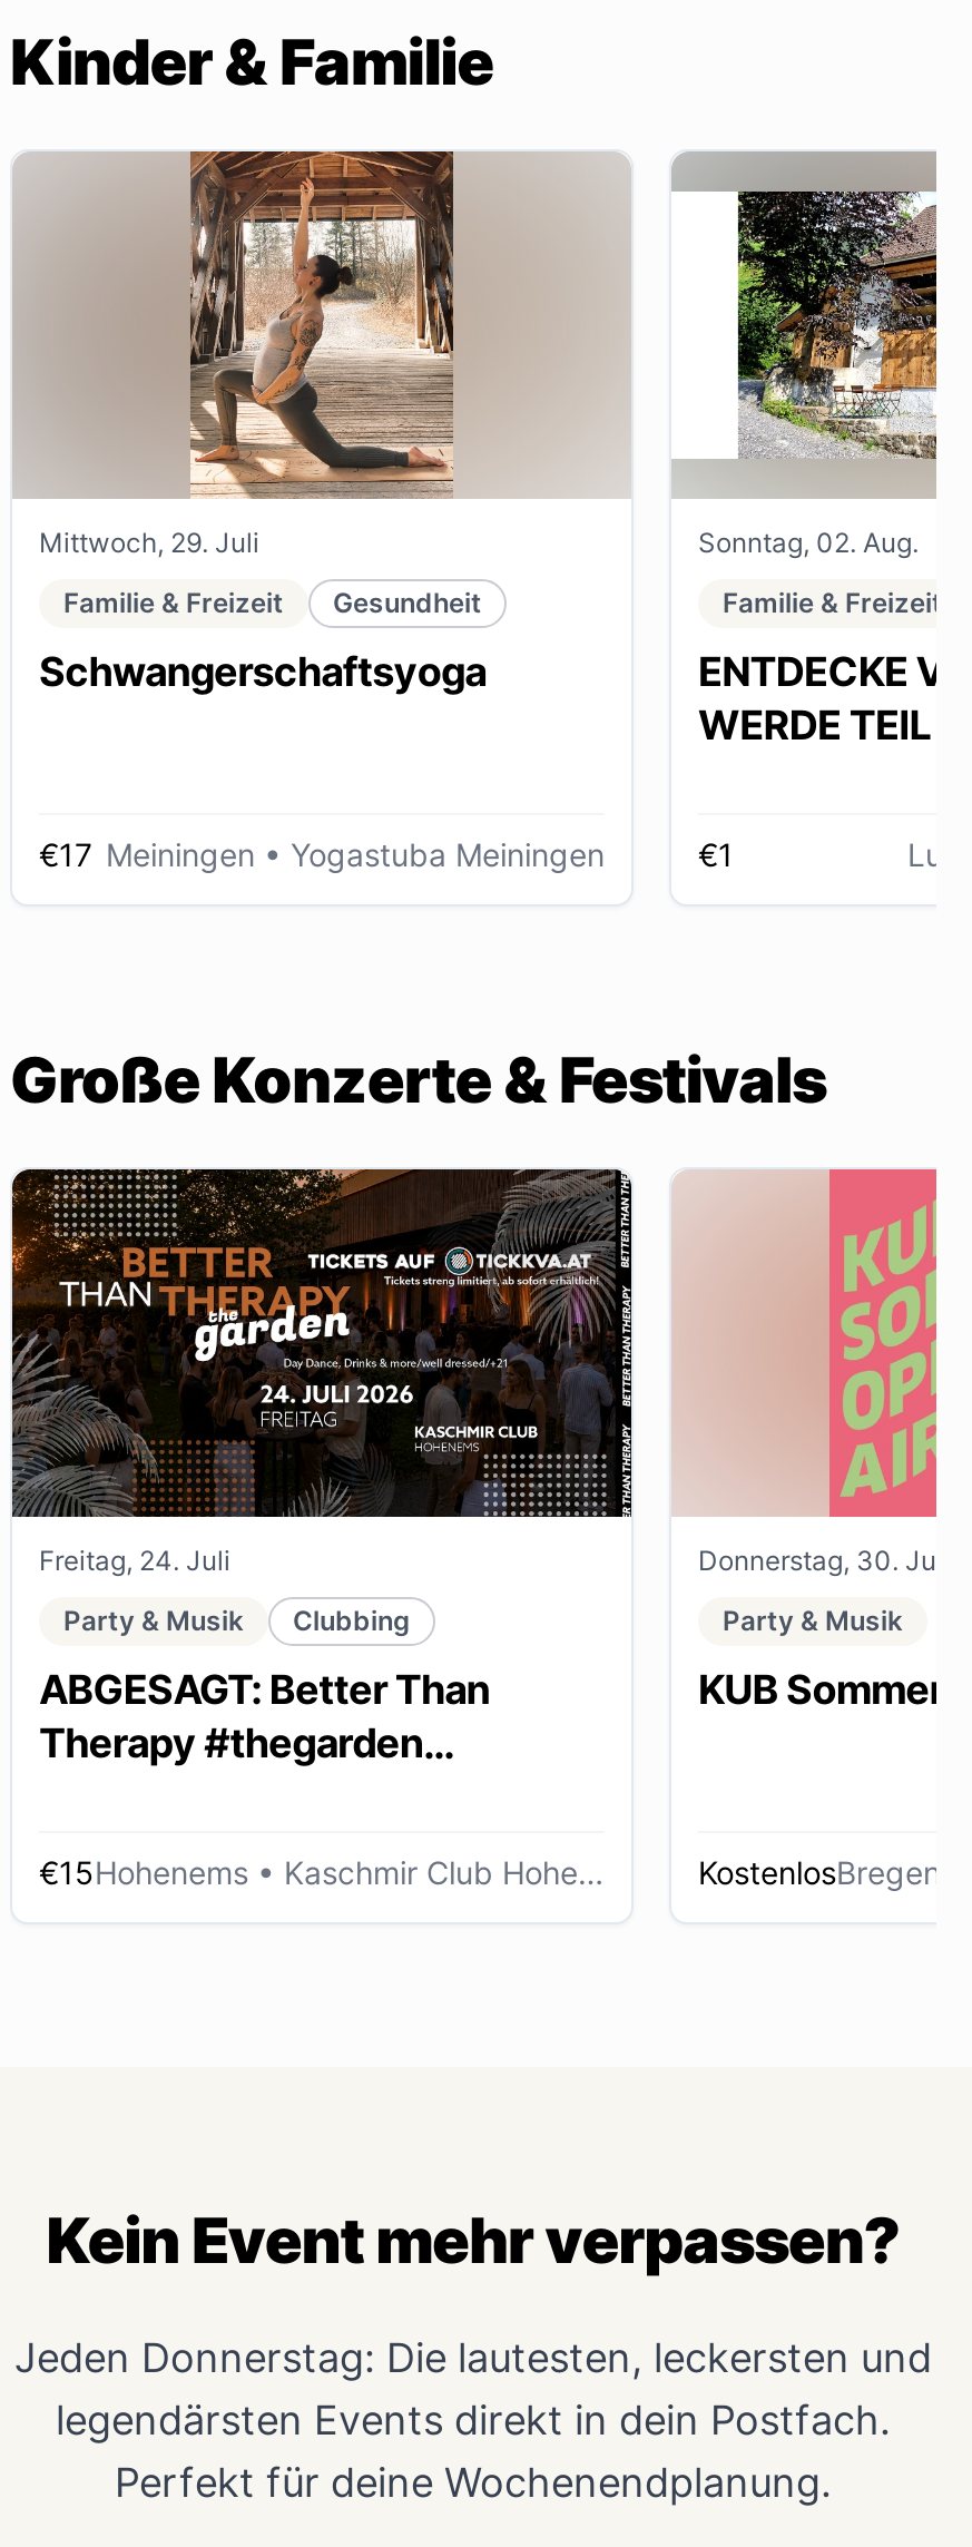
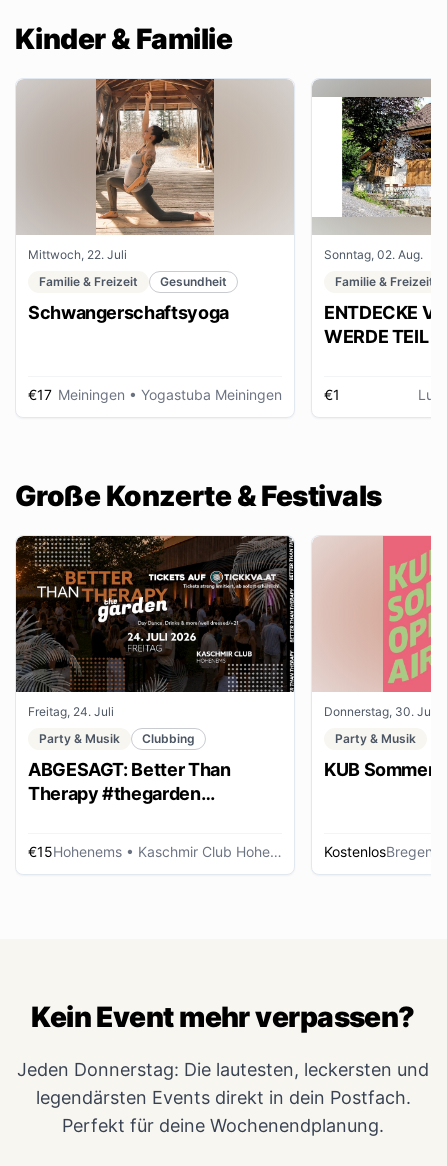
[39,527,259,560] Mittwoch, 29. Juli -> [28,247,127,262] Mittwoch, 22. Juli

